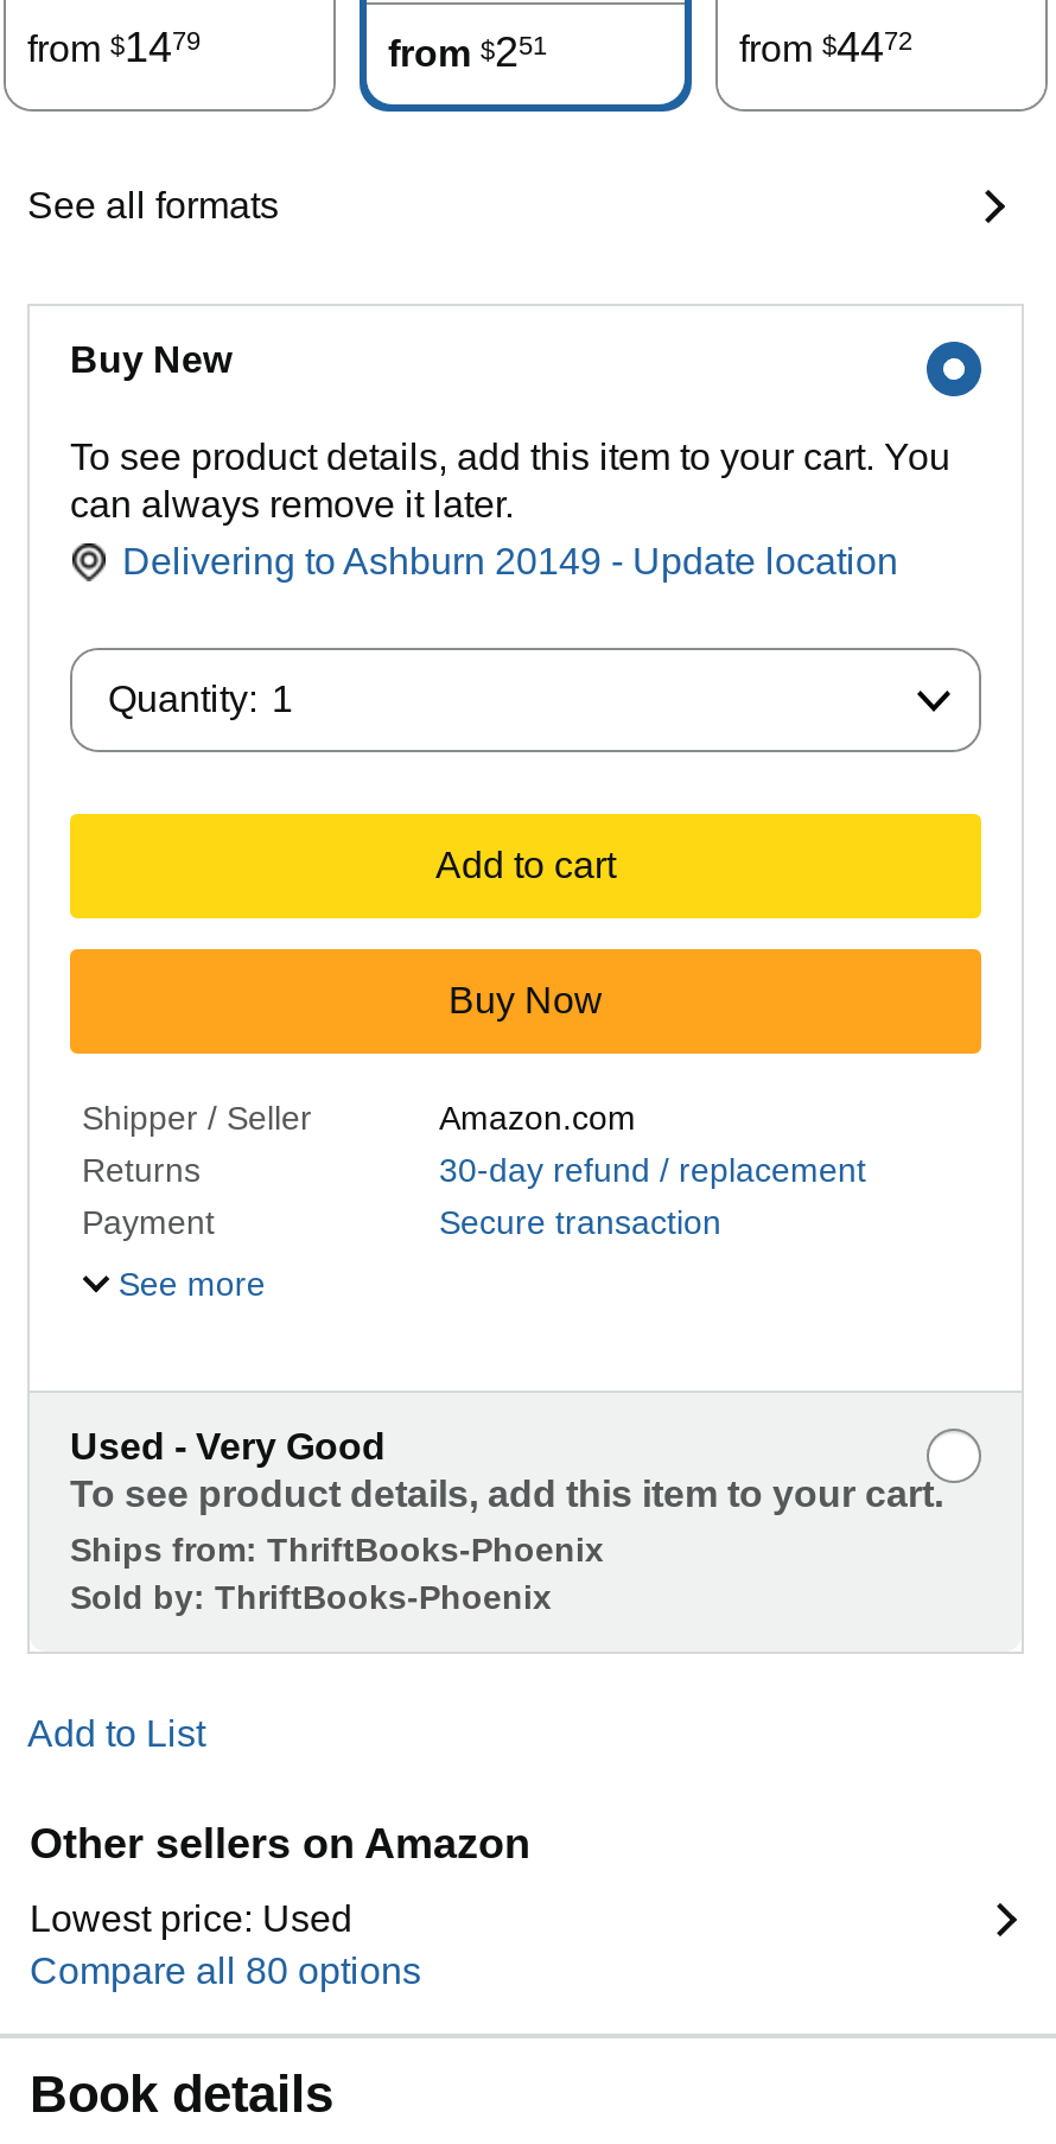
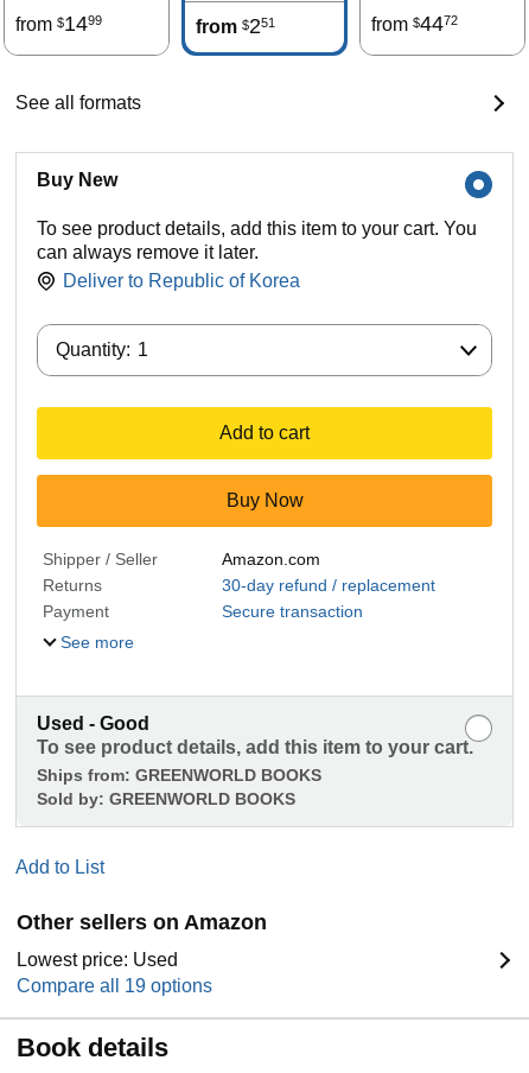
[27,24,201,71] from $1479 -> [15,12,102,36] from $1499
[122,541,898,582] Delivering to Ashburn 20149 - Update location -> [63,271,300,291] Deliver to Republic of Korea
[70,1426,386,1467] Used - Very Good -> [37,713,149,734] Used - Good
[70,1531,604,1616] Ships from: ThriftBooks-Phoenix | Sold by: ThriftBooks-Phoenix -> [37,766,321,808] Ships from: GREENWORLD BOOKS | Sold by: GREENWORLD BOOKS
[30,1951,421,1991] Compare all 80 options -> [17,976,212,996] Compare all 19 options

